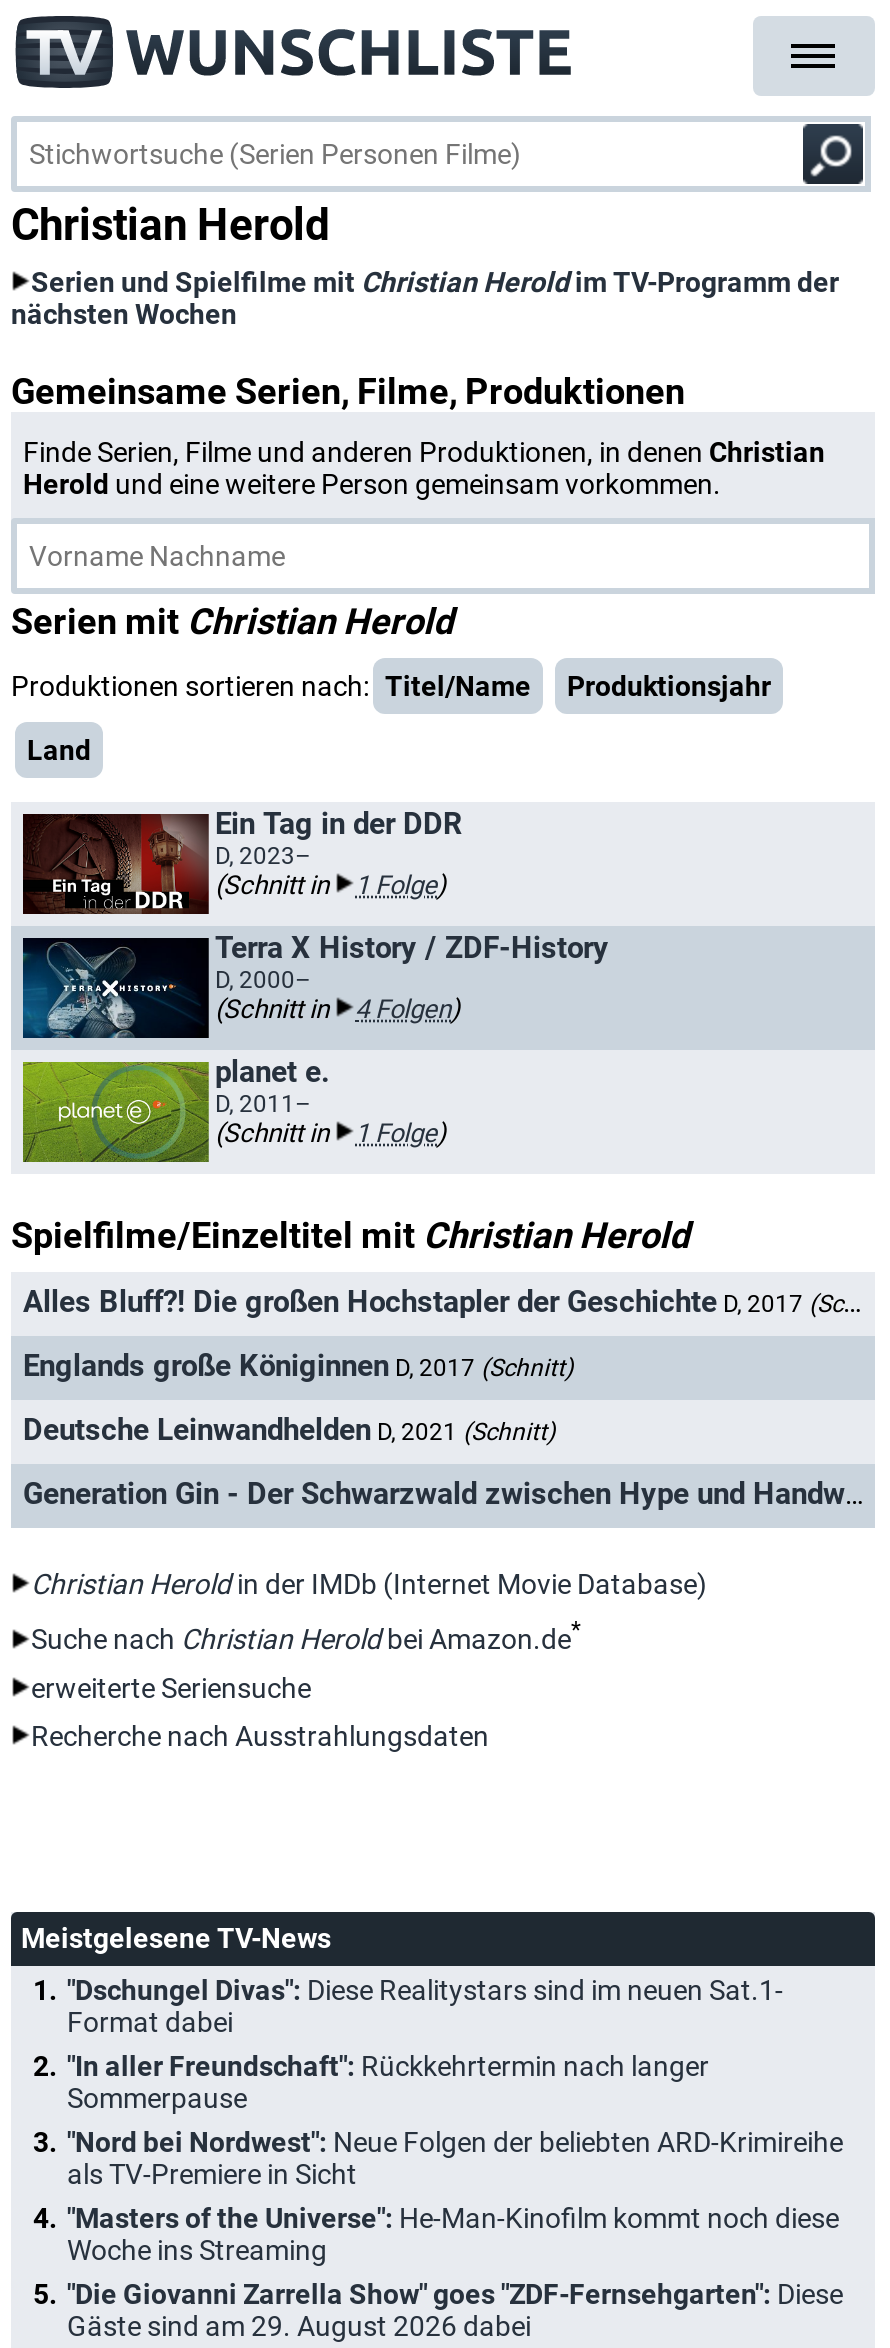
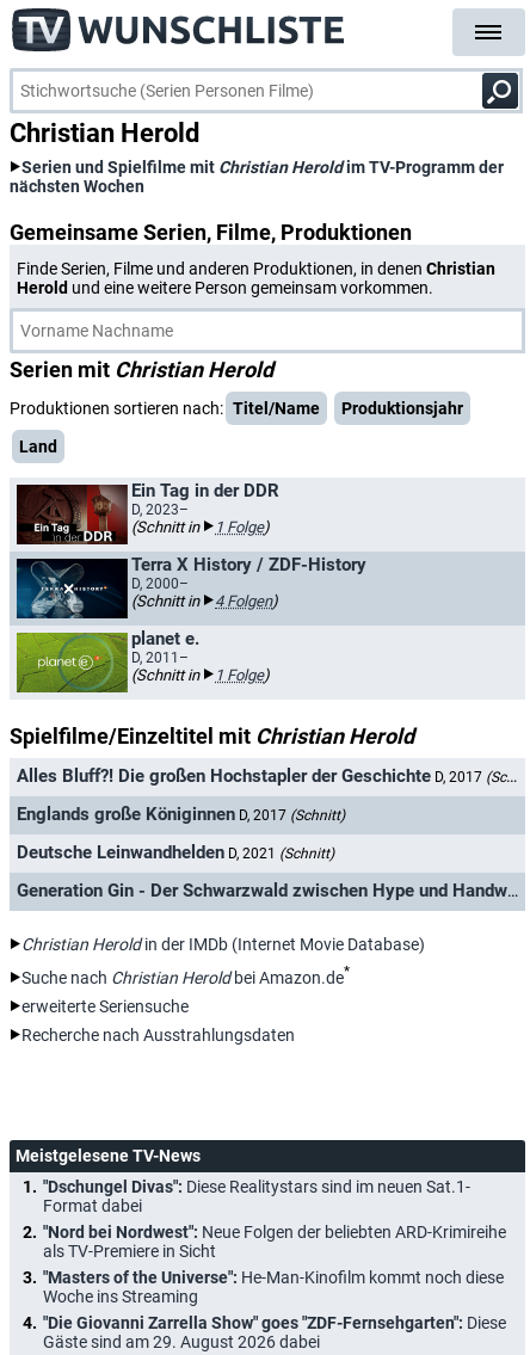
[67,2049,709,2113] "In aller Freundschaft": Rückkehrtermin nach langer | Sommerpause -> none

